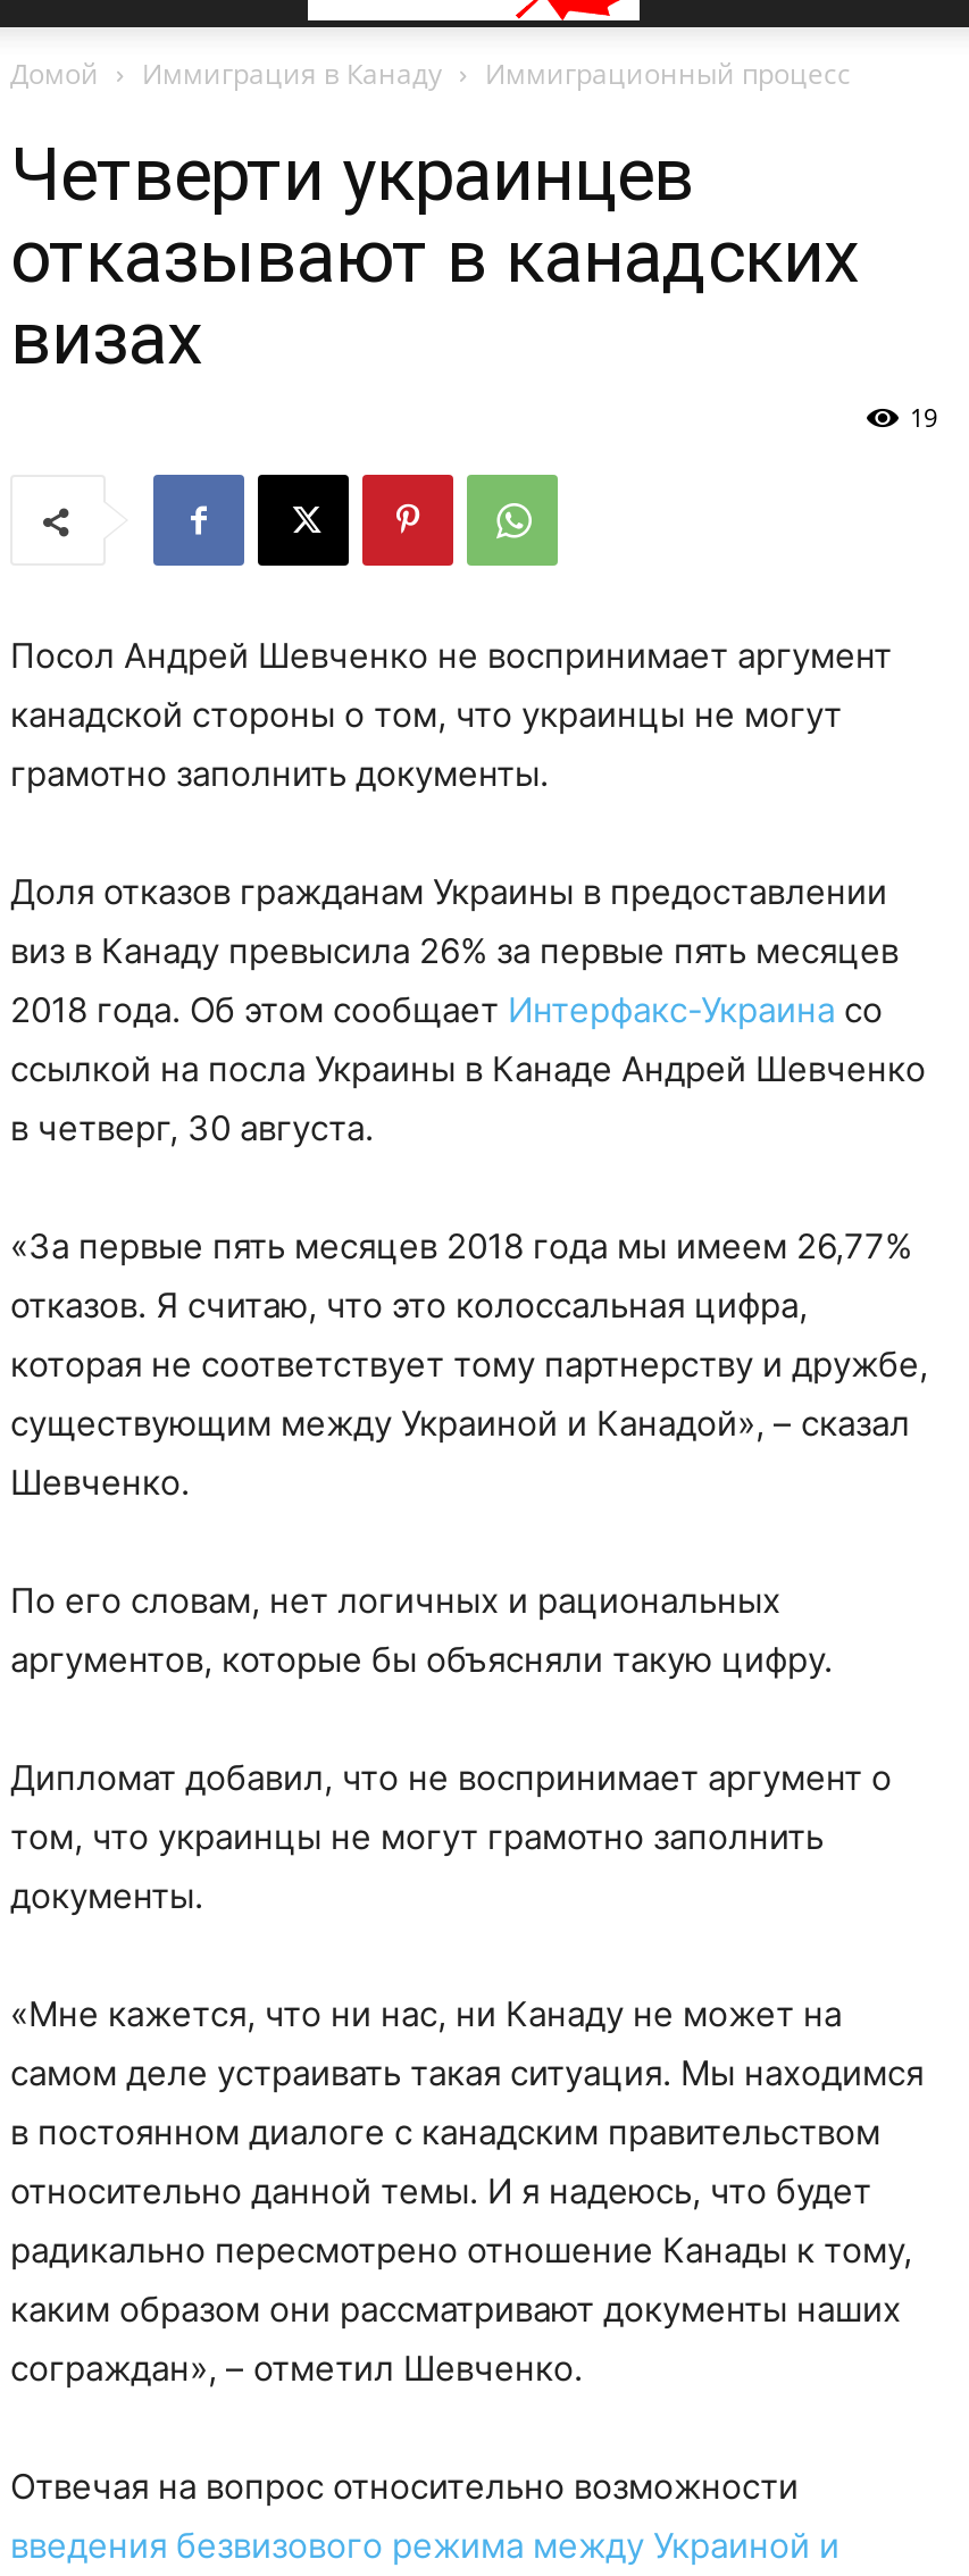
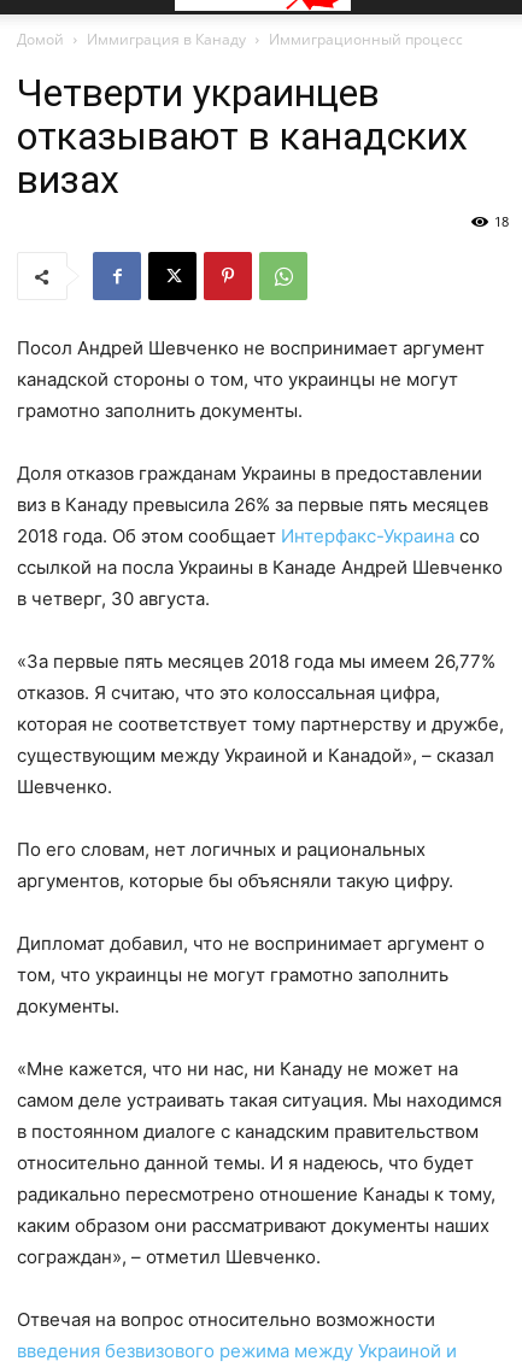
[910,400,937,434] 19 -> [494,212,509,230] 18

